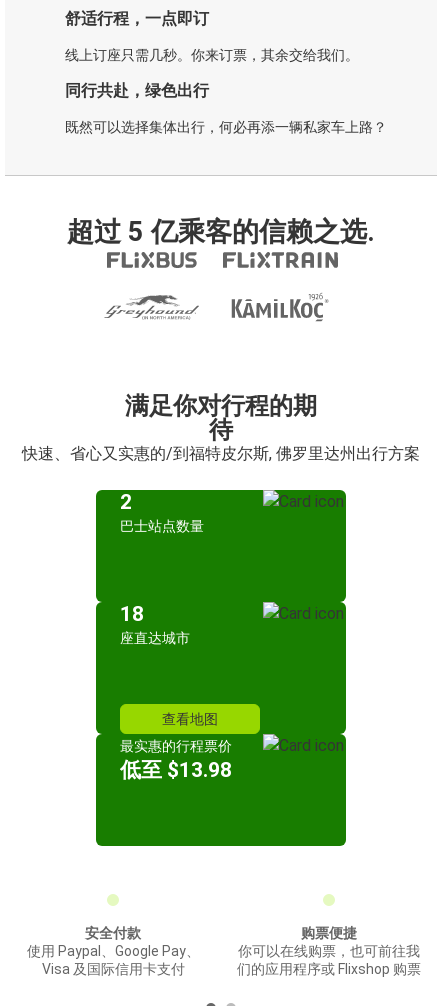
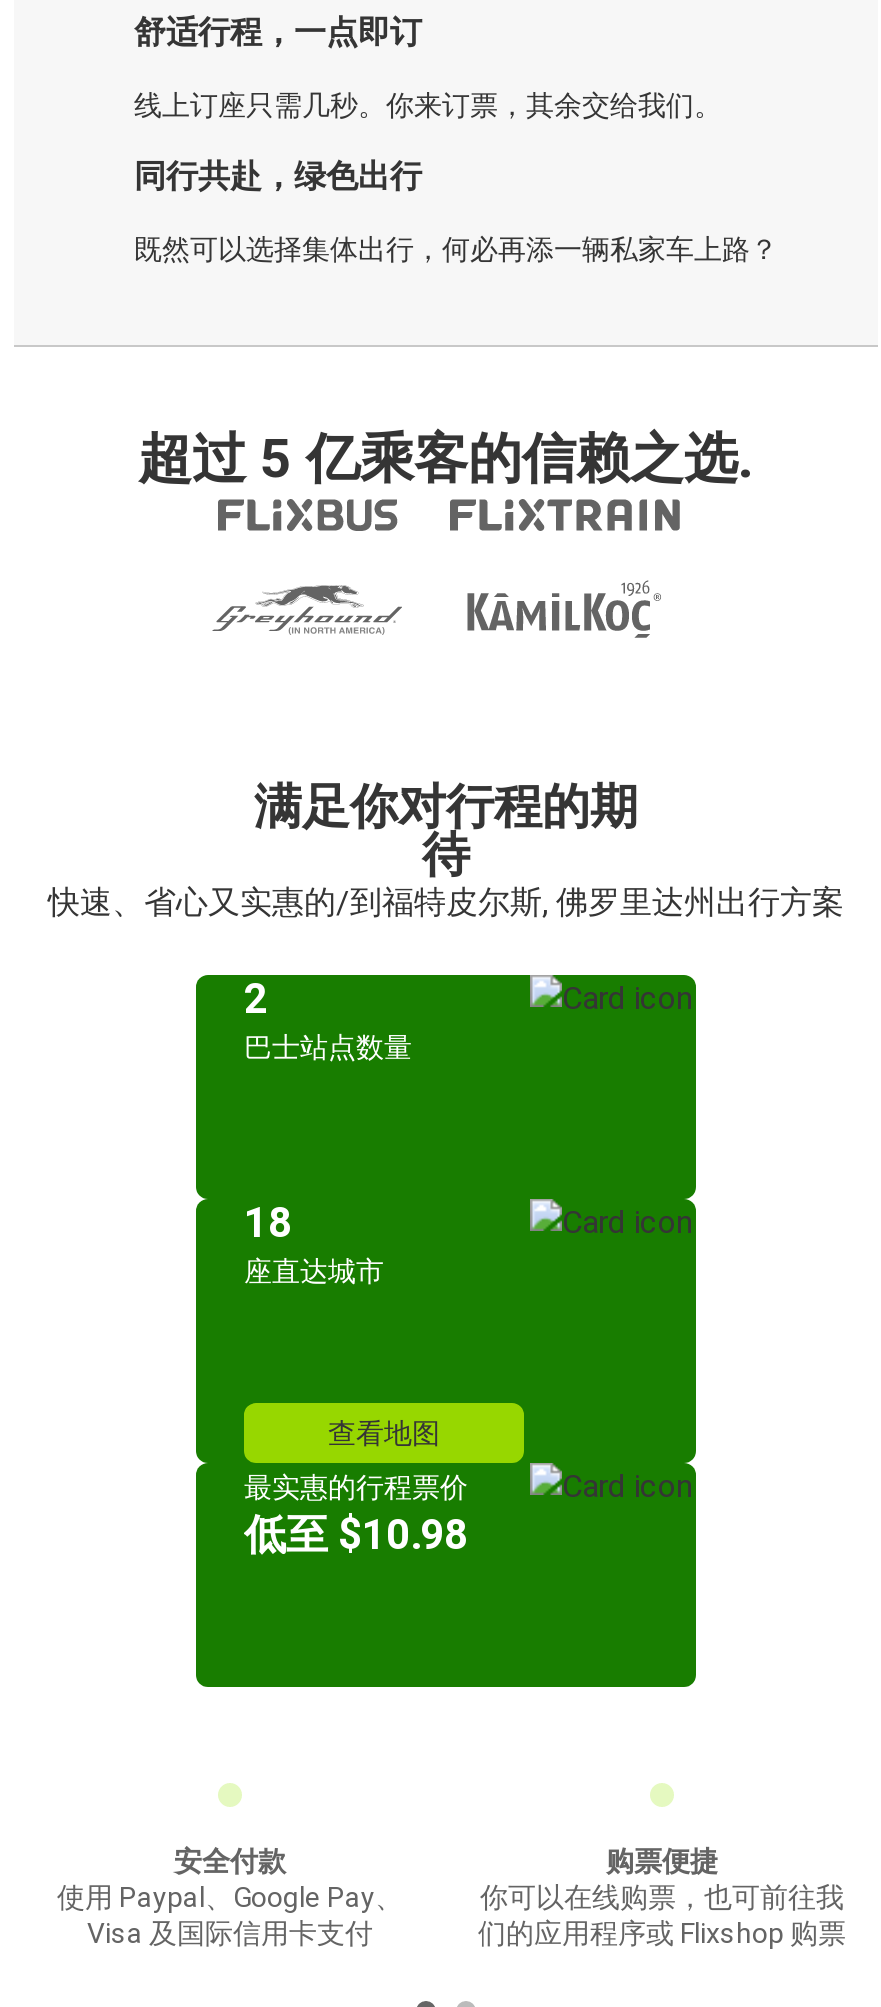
[120,758,232,782] 低至 $13.98 -> [244,1511,468,1559] 低至 $10.98

